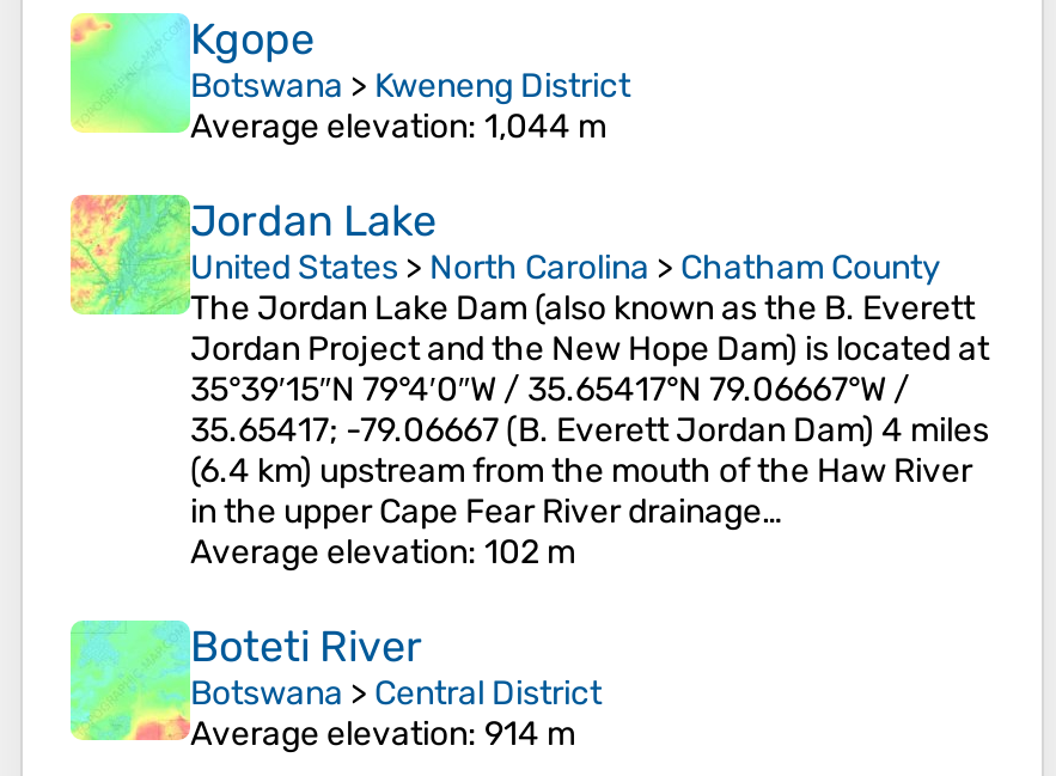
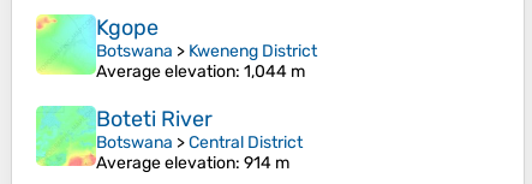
[68,193,989,573] [image] | Jordan Lake | United States > North Carolina > Chatham County | The Jordan Lake Dam (also known as the B. Everett | Jordan Project and the New Hope Dam) is located at | 35°39′15″N 79°4′0″W / 35.65417°N 79.06667°W / | 35.65417; -79.06667 (B. Everett Jordan Dam) 4 miles | (6.4 km) upstream from the mouth of the Haw River | in the upper Cape Fear River drainage… | Average elevation: 102 m -> none

